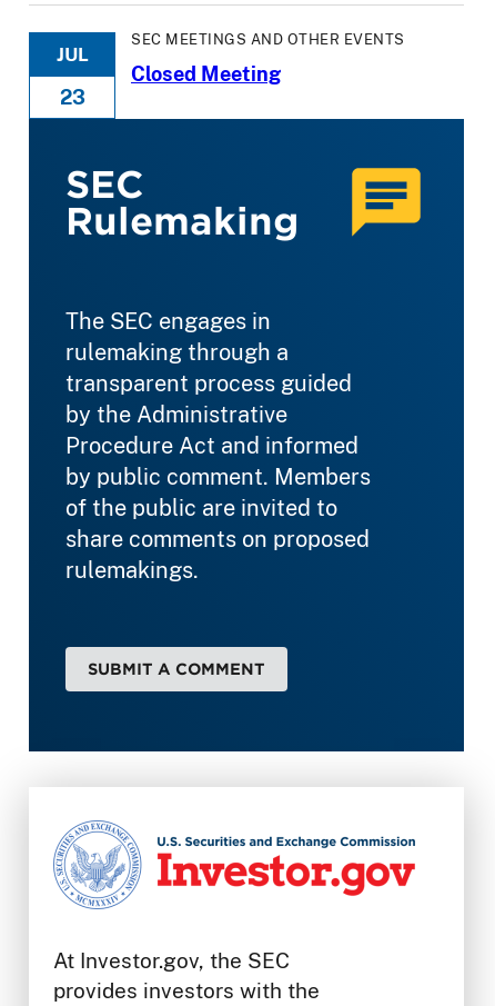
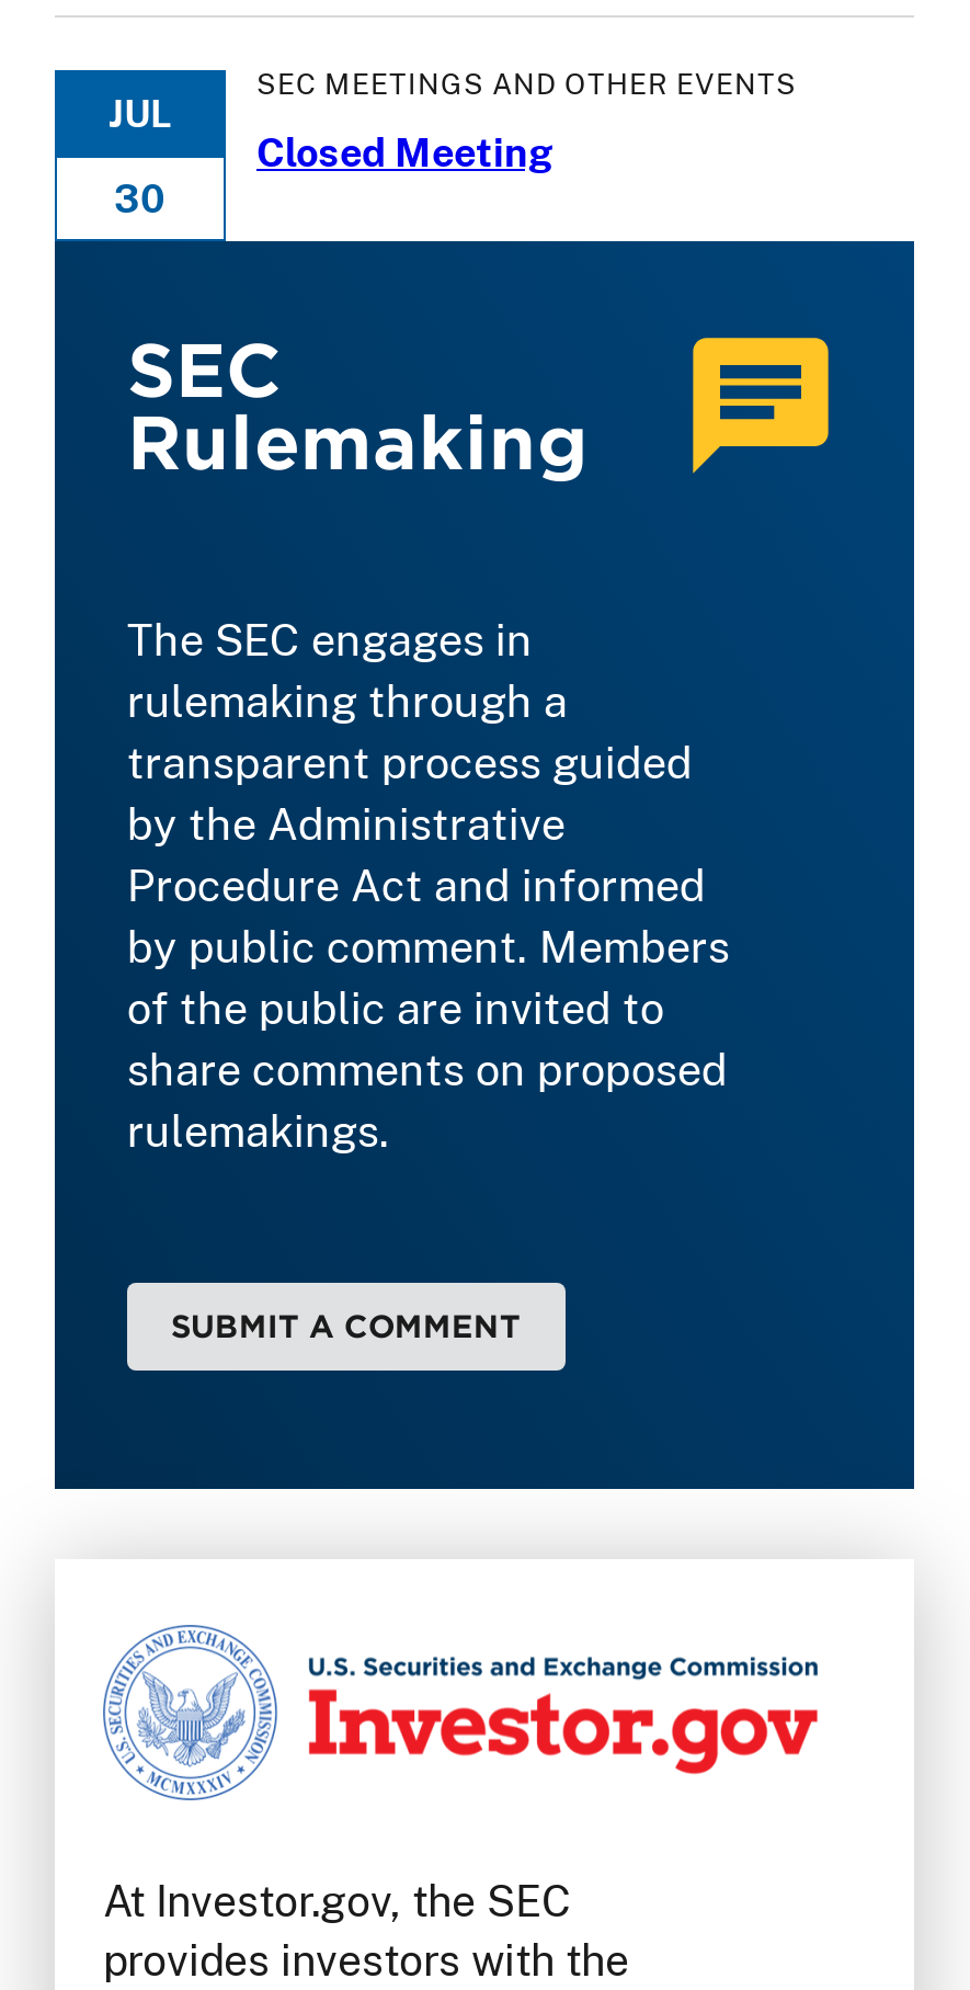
[59,86,85,109] 23 -> [114,175,167,221] 30

